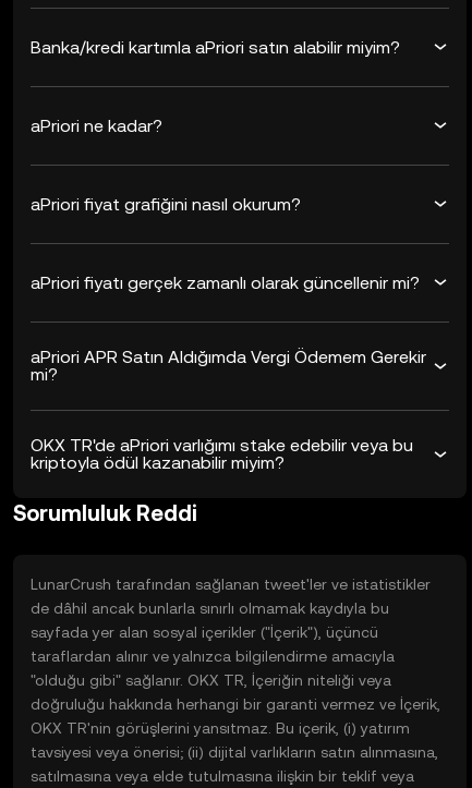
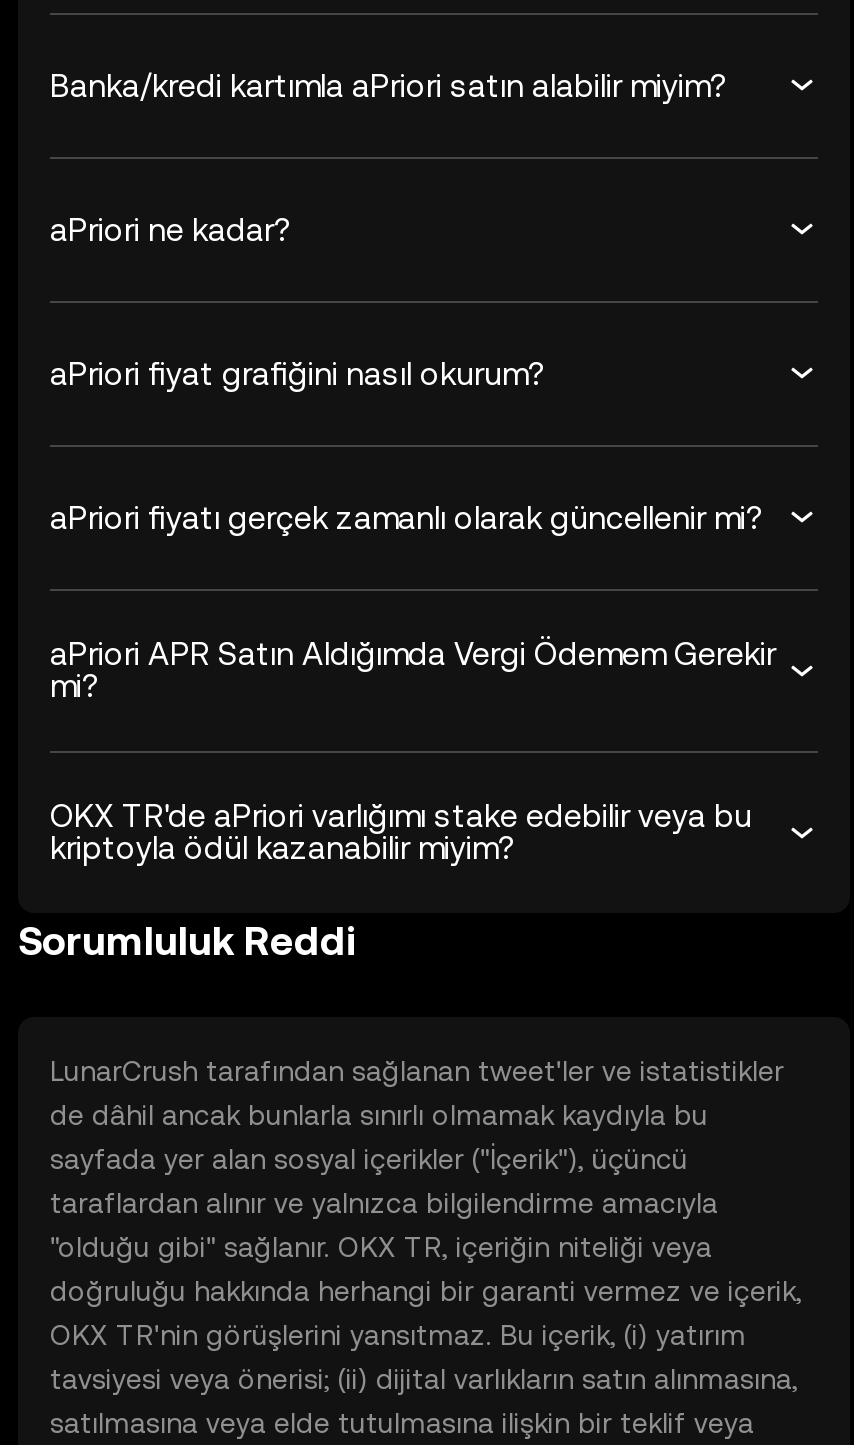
[31,671,391,689] "olduğu gibi" sağlanır. OKX TR, İçeriğin niteliği veya -> [50,1231,712,1263] "olduğu gibi" sağlanır. OKX TR, içeriğin niteliği veya
[31,695,440,713] doğruluğu hakkında herhangi bir garanti vermez ve İçerik, -> [50,1275,802,1307] doğruluğu hakkında herhangi bir garanti vermez ve içerik,

